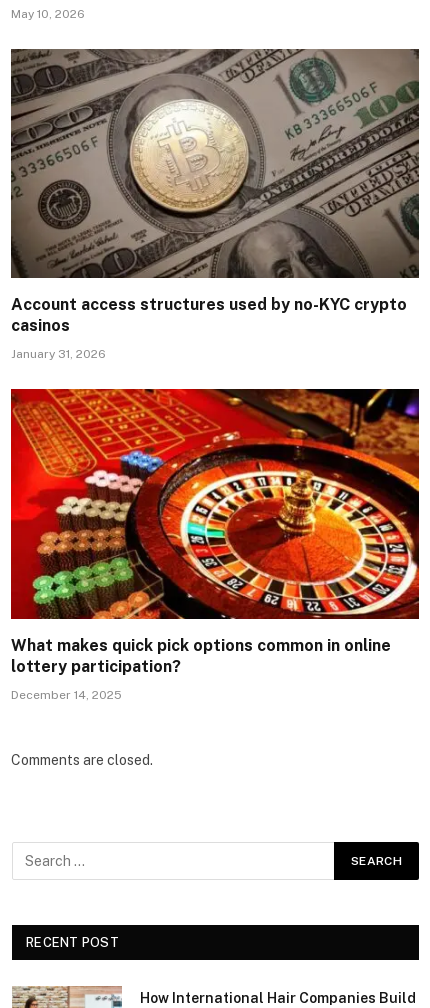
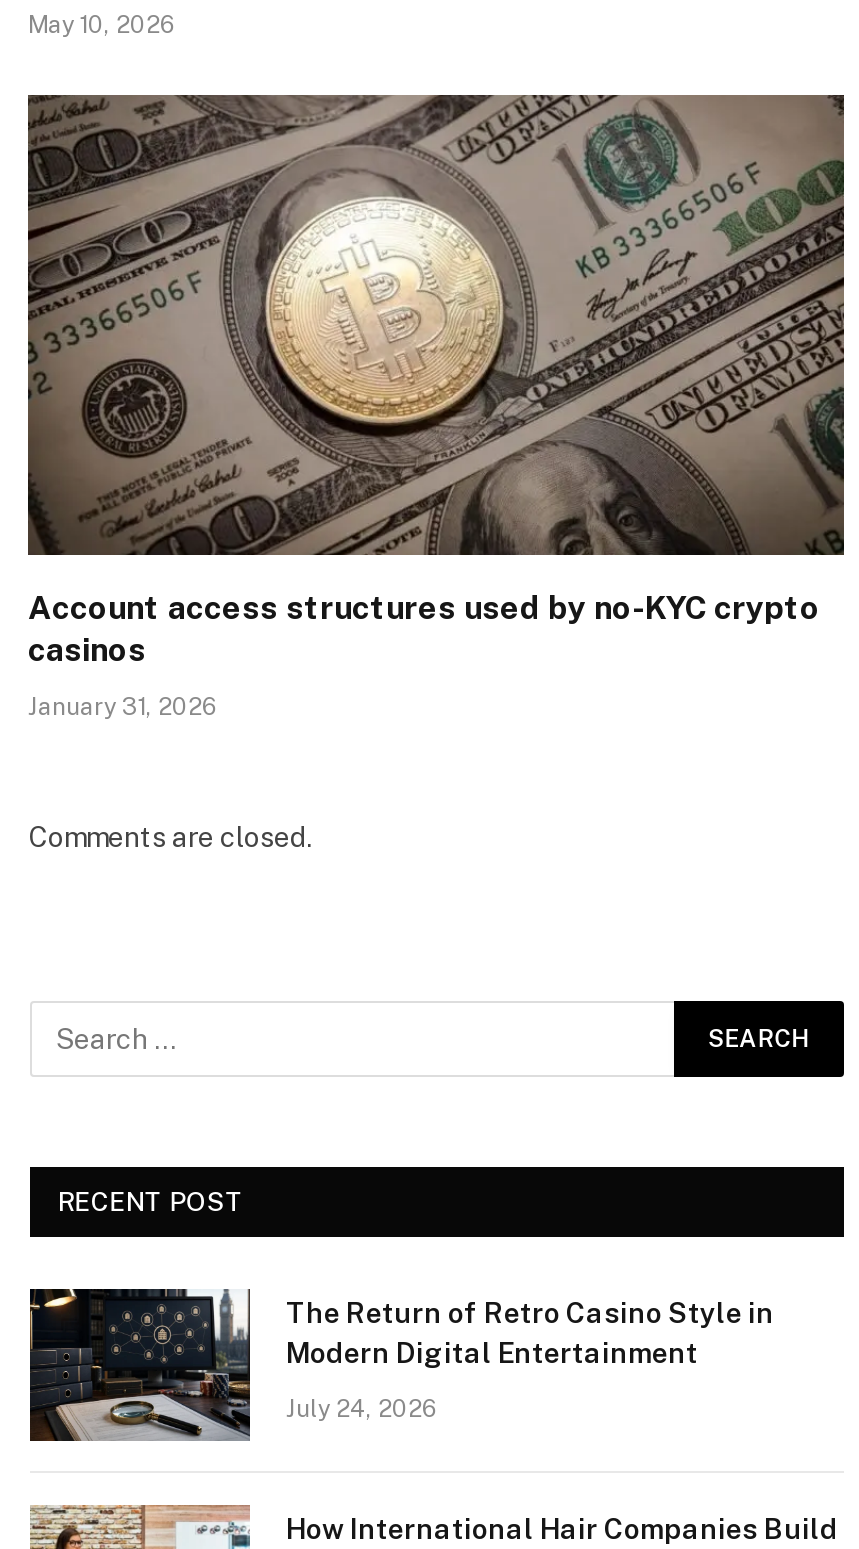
[10,388,420,702] [image] | What makes quick pick options common in online | lottery participation? | December 14, 2025 -> none
moved [11,752,153,950] -> [28,821,312,1217]: Comments are closed. | RECENT POST
none -> [30,1288,774,1454] [image] | The Return of Retro Casino Style in | Modern Digital Entertainment | July 24, 2026

